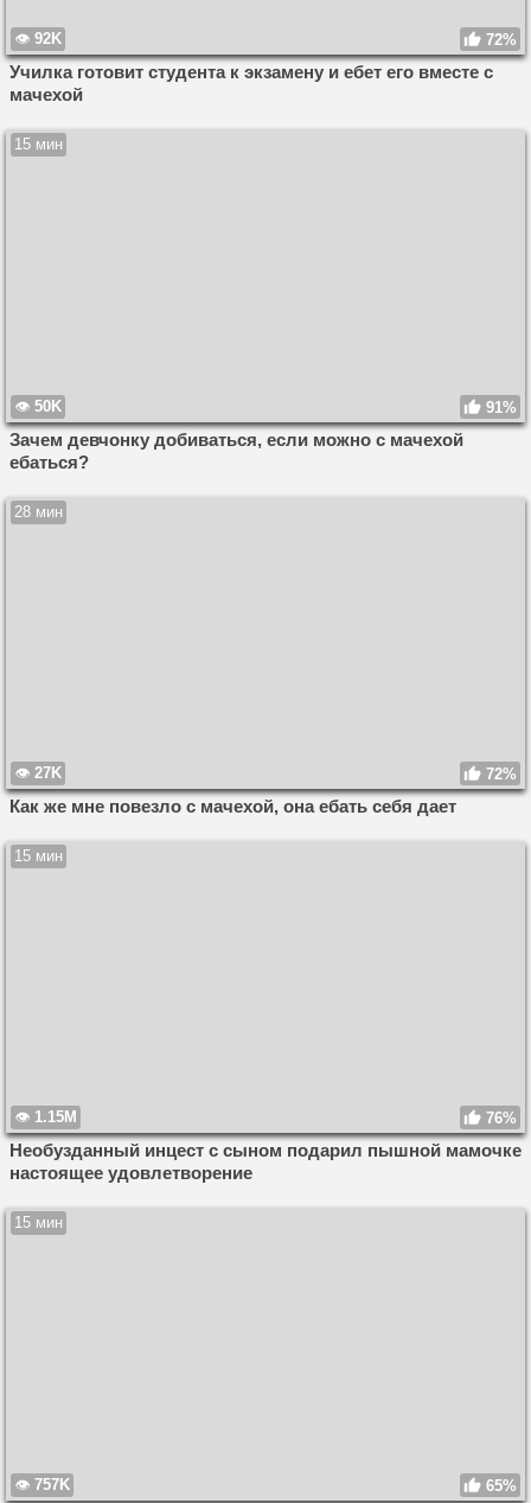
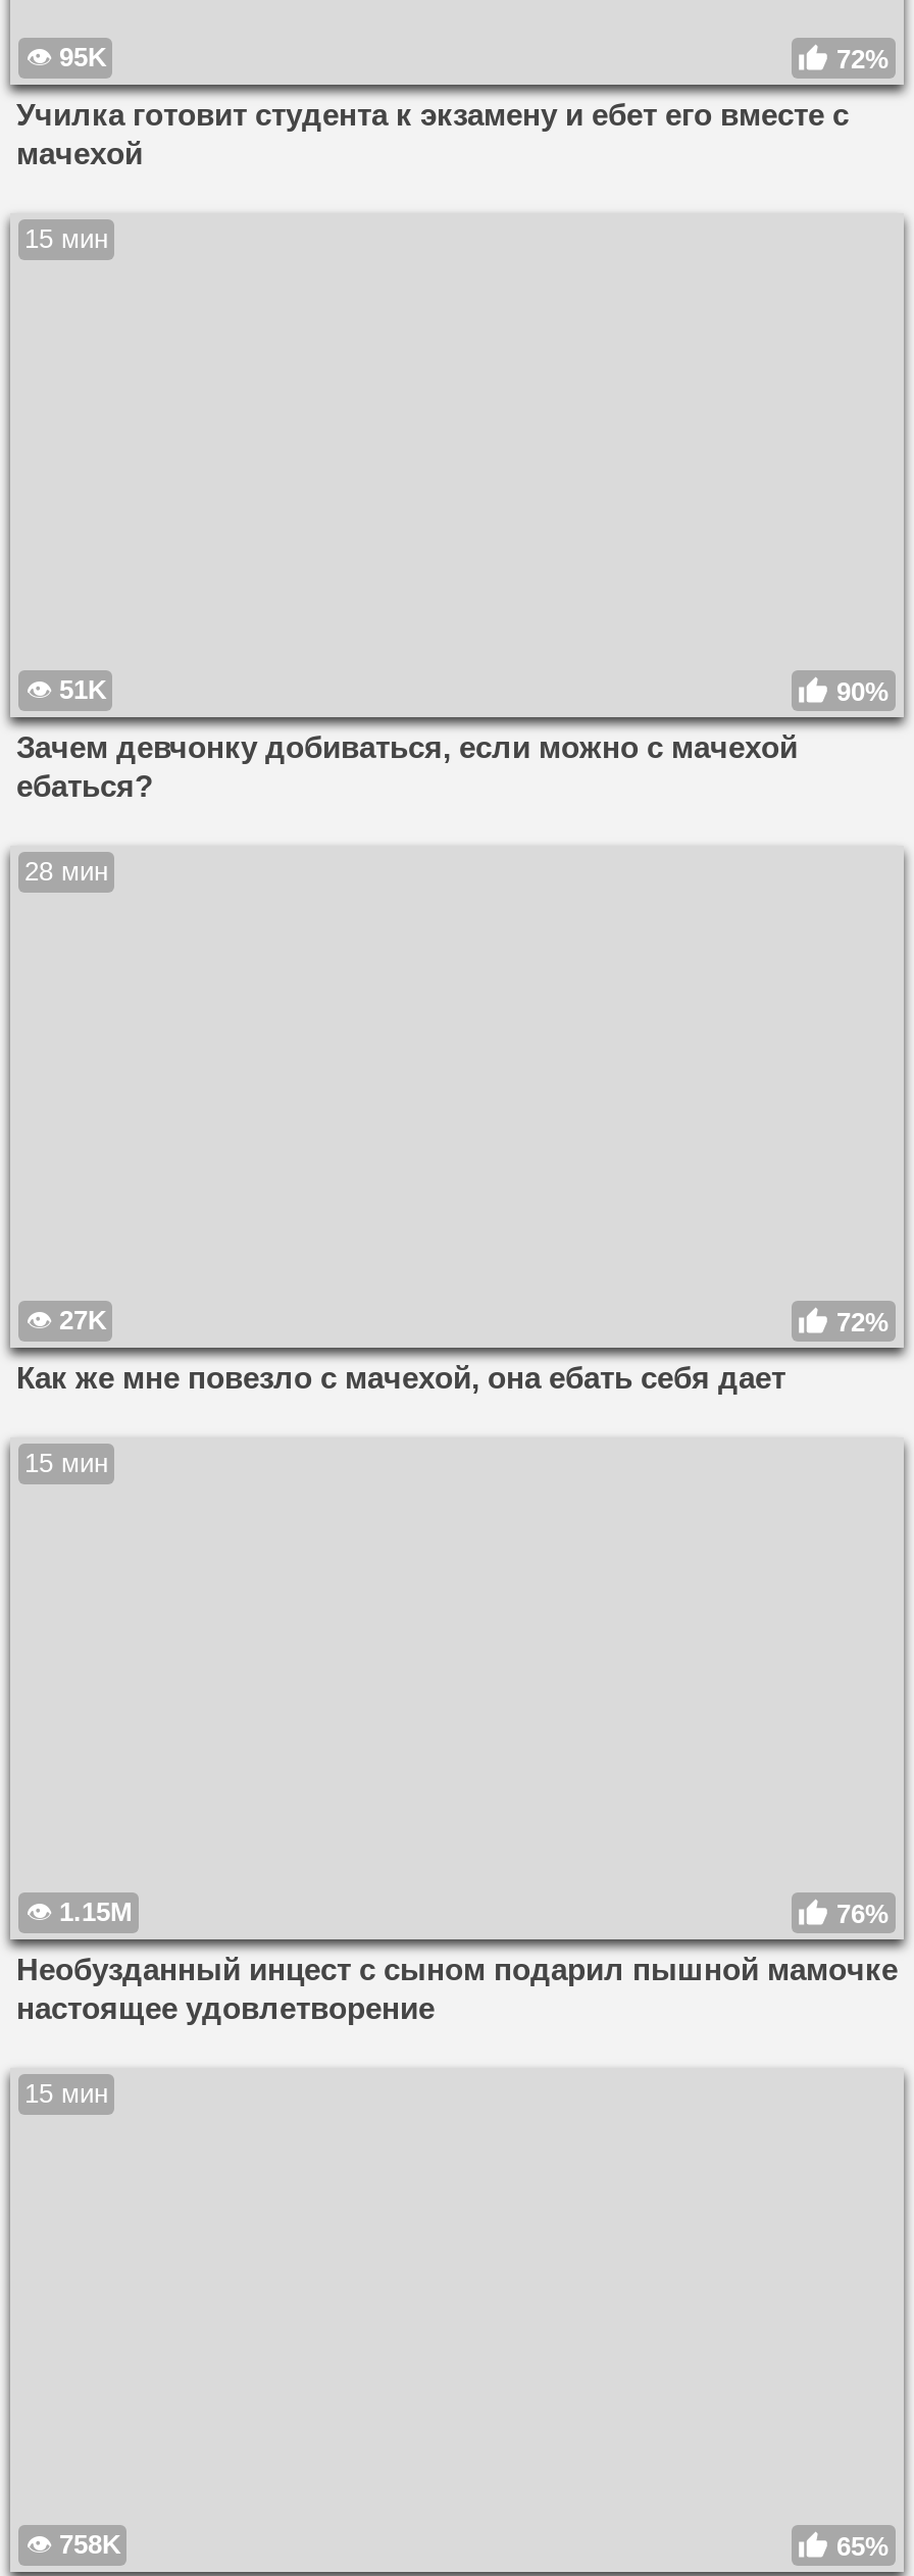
[34,30,62,48] 92K -> [59,42,106,73] 95K
[34,397,517,416] 50K | 91% -> [59,674,890,706] 51K | 90%
[34,1475,70,1493] 757K -> [59,2529,120,2559] 758K

